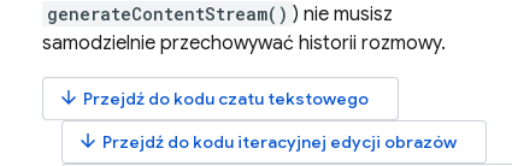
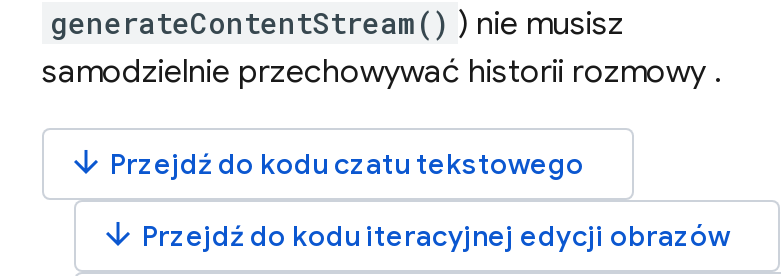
[42,31,446,55] samodzielnie przechowywać historii rozmowy. -> [42,52,722,92] samodzielnie przechowywać historii rozmowy .

